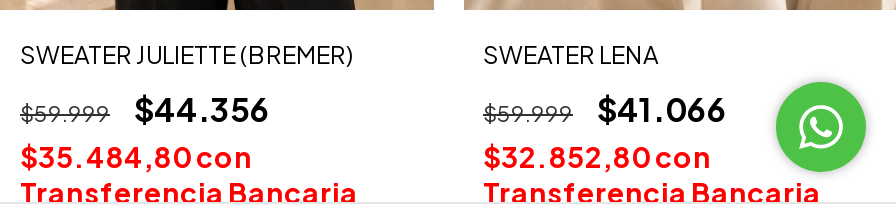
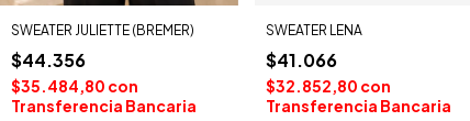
[772,78,870,174] [image] -> none
[20,99,110,125] $59.999 -> none
[483,99,573,125] $59.999 -> none

